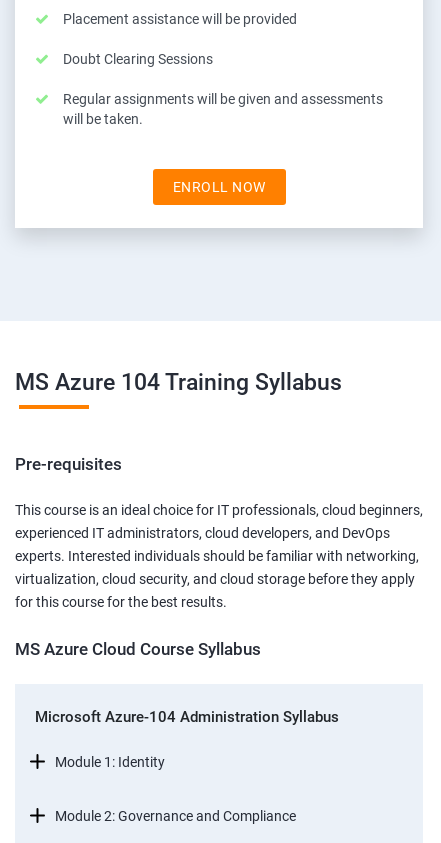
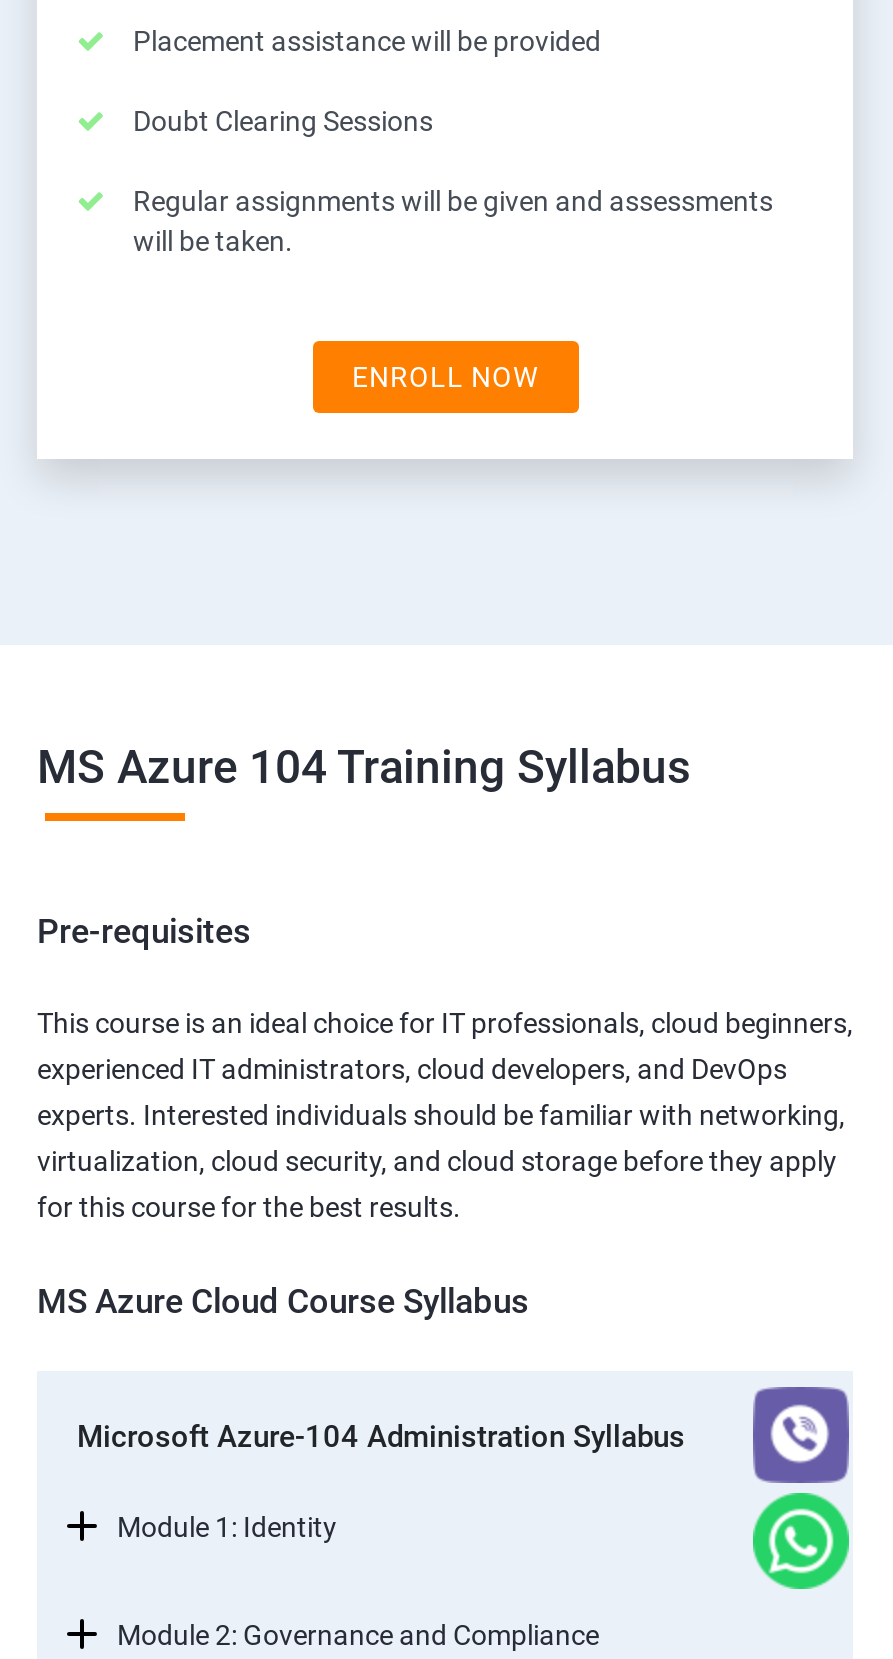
none -> [751,1385,851,1591] [image]

